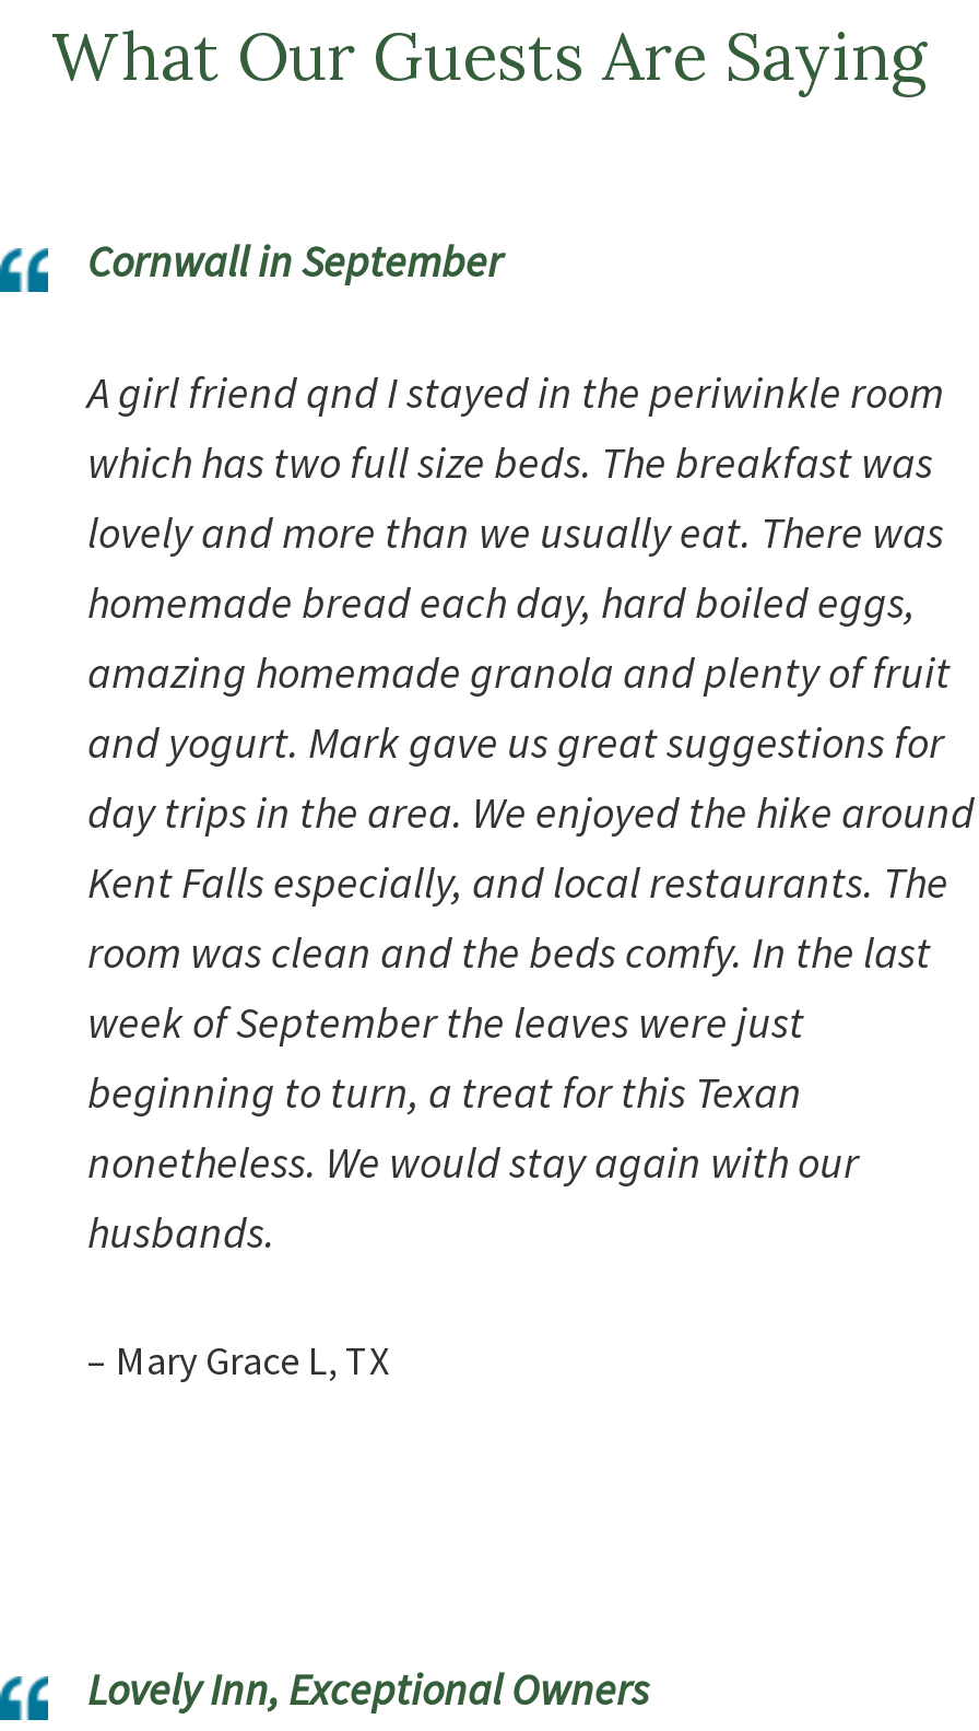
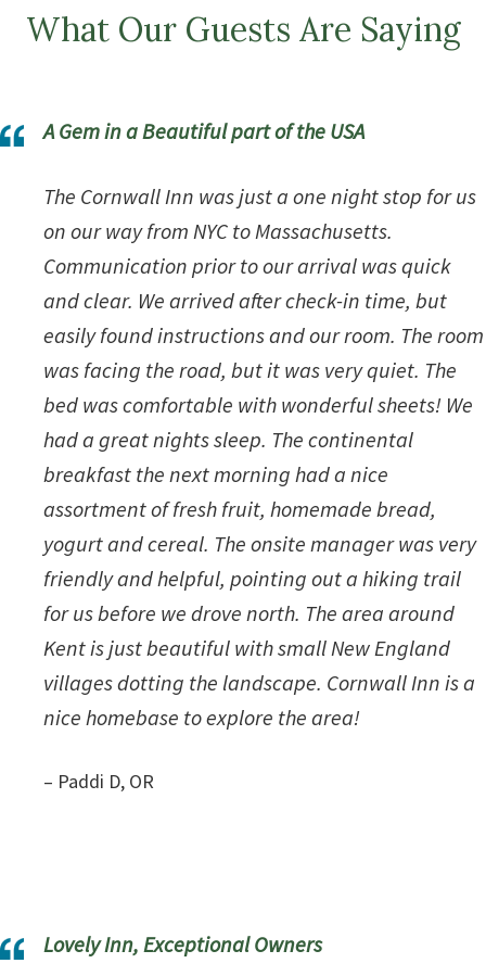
[87,232,503,287] Cornwall in September -> [43,117,364,144] A Gem in a Beautiful part of the USA
[87,363,975,1258] A girl friend qnd I stayed in the periwinkle room | which has two full size beds. The breakfast was | lovely and more than we usually eat. There was | homemade bread each day, hard boiled eggs, | amazing homemade granola and plenty of fruit | and yogurt. Mark gave us great suggestions for | day trips in the area. We enjoyed the hike around | Kent Falls especially, and local restaurants. The | room was clean and the beds comfy. In the last | week of September the leaves were just | beginning to turn, a treat for this Texan | nonetheless. We would stay again with our | husbands. -> [43,182,484,730] The Cornwall Inn was just a one night stop for us | on our way from NYC to Massachusetts. | Communication prior to our arrival was quick | and clear. We arrived after check-in time, but | easily found instructions and our room. The room | was facing the road, but it was very quiet. The | bed was comfortable with wonderful sheets! We | had a great nights sleep. The continental | breakfast the next morning had a nice | assortment of fresh fruit, homemade bread, | yogurt and cereal. The onsite manager was very | friendly and helpful, pointing out a hiking trail | for us before we drove north. The area around | Kent is just beautiful with small New England | villages dotting the landscape. Cornwall Inn is a | nice homebase to explore the area!
[87,1334,389,1385] – Mary Grace L, TX -> [43,768,154,793] – Paddi D, OR

